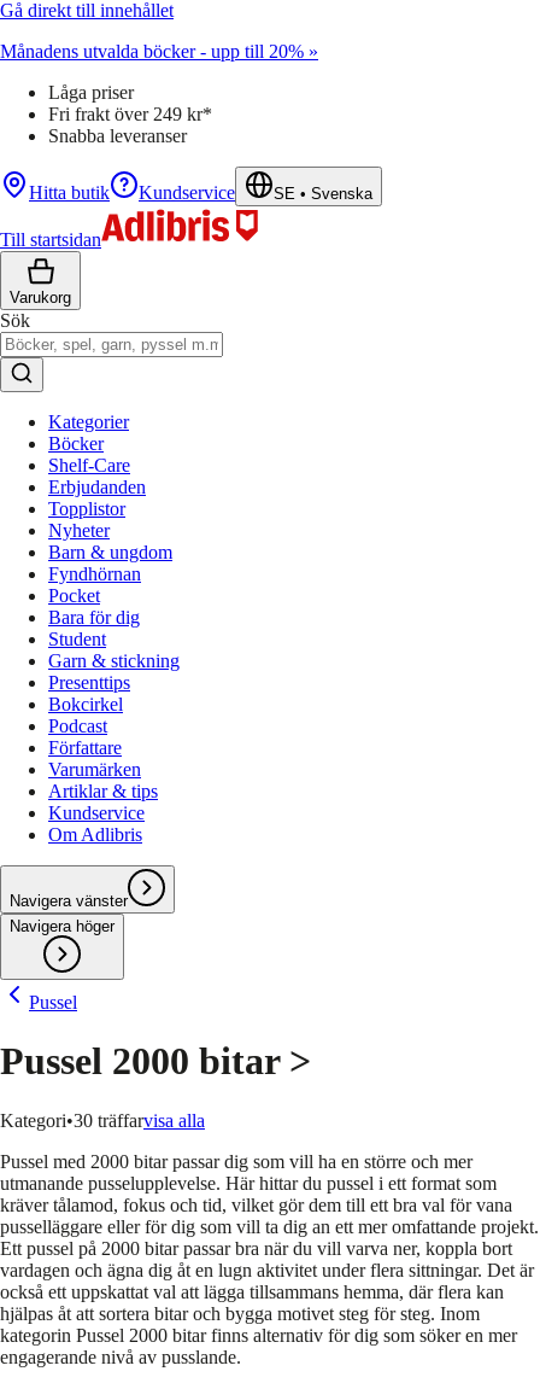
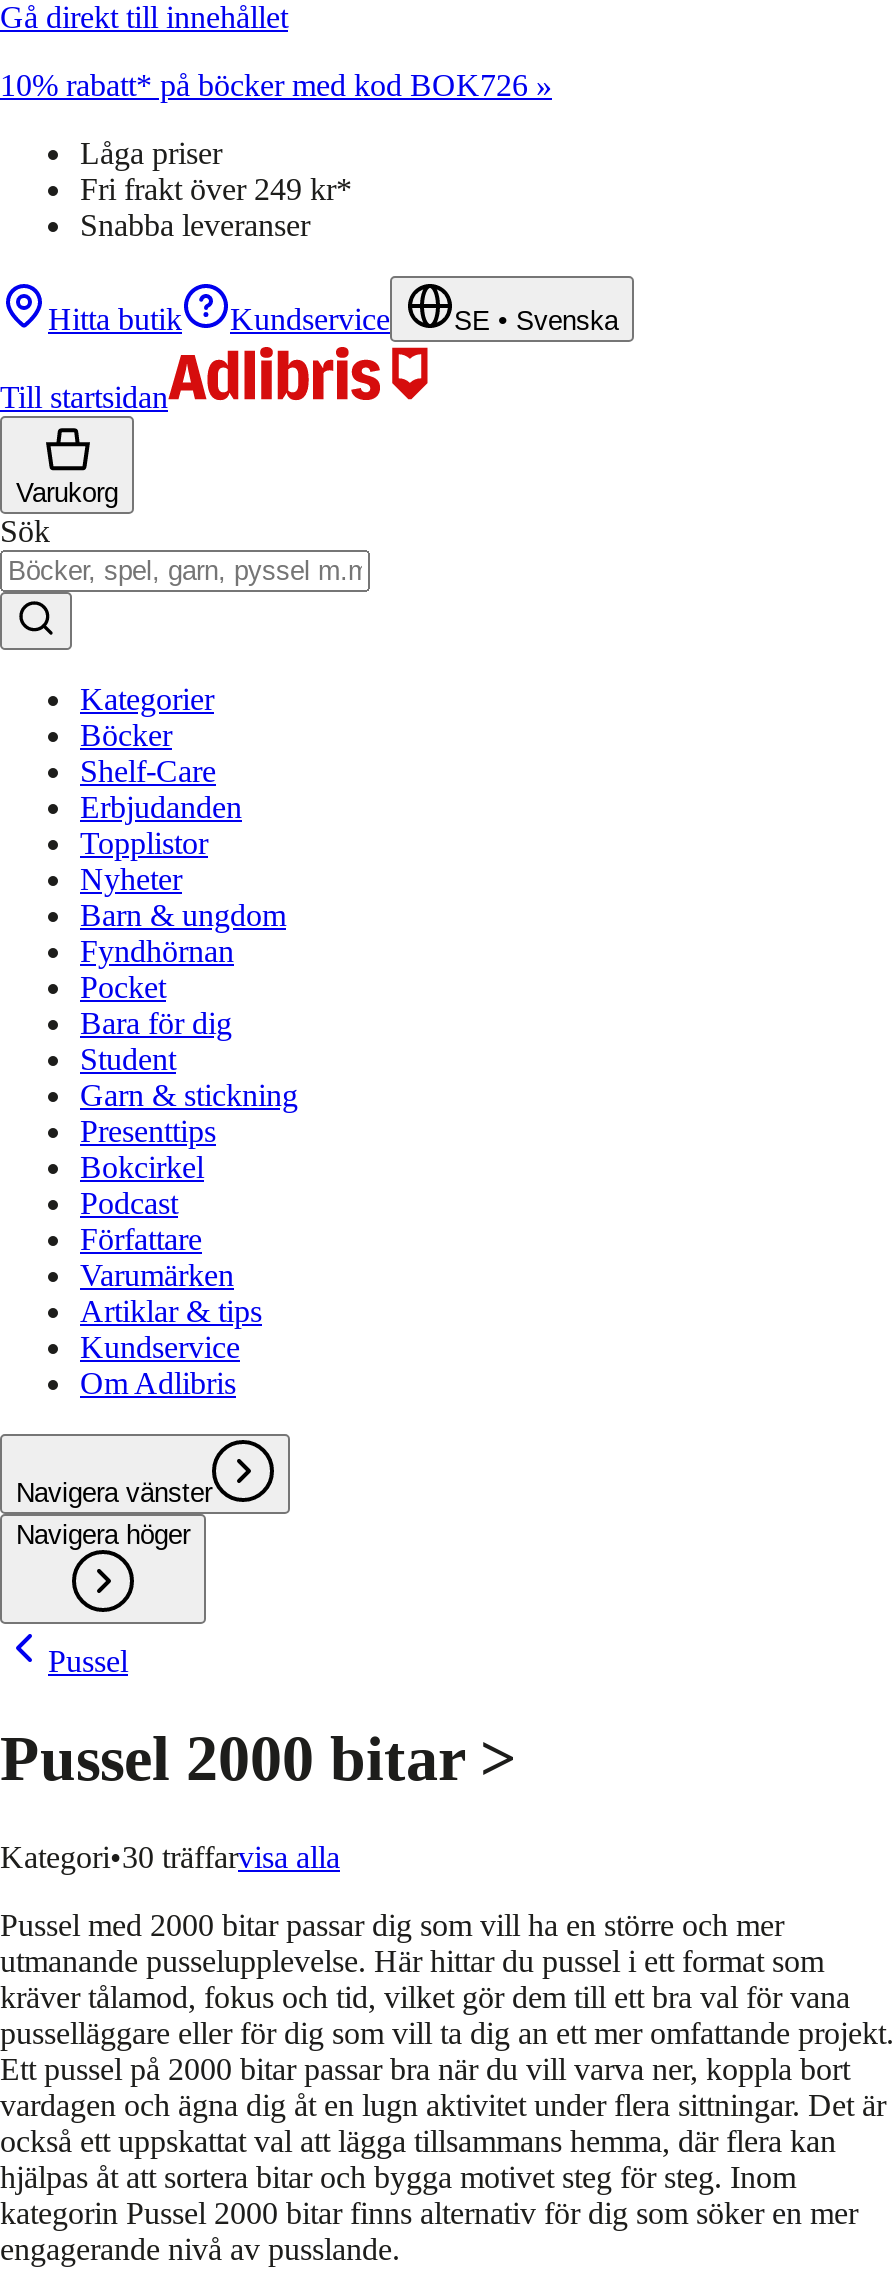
[0,41,318,62] Månadens utvalda böcker - upp till 20% » -> [0,68,552,102] 10% rabatt* på böcker med kod BOK726 »

